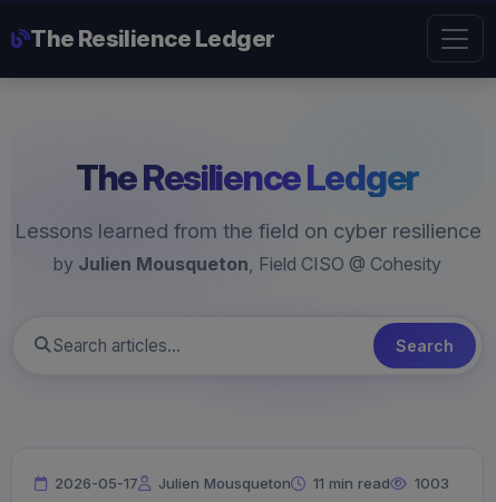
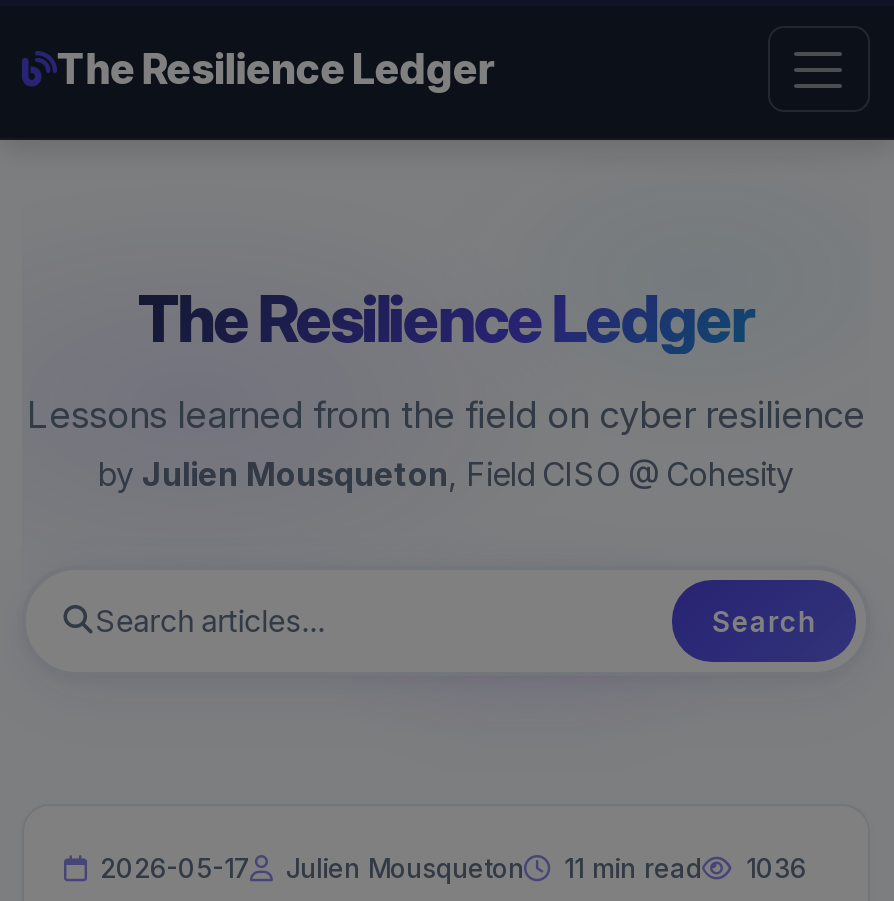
[50,474,449,492] 2026-05-17 Julien Mousqueton 11 min read 1003 -> [92,852,806,884] 2026-05-17 Julien Mousqueton 11 min read 1036

